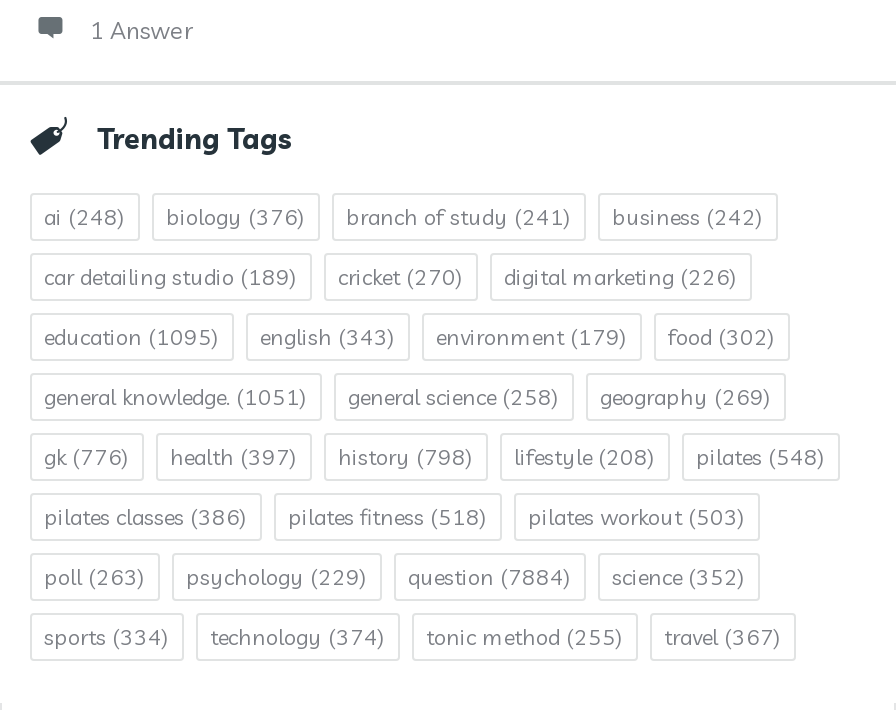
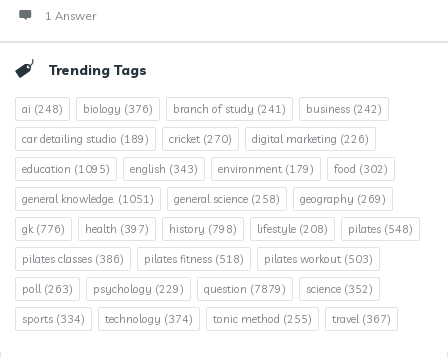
[44,563,746,591] poll (263) psychology (229) question (7884) science (352) -> [22,282,373,296] poll (263) psychology (229) question (7879) science (352)

